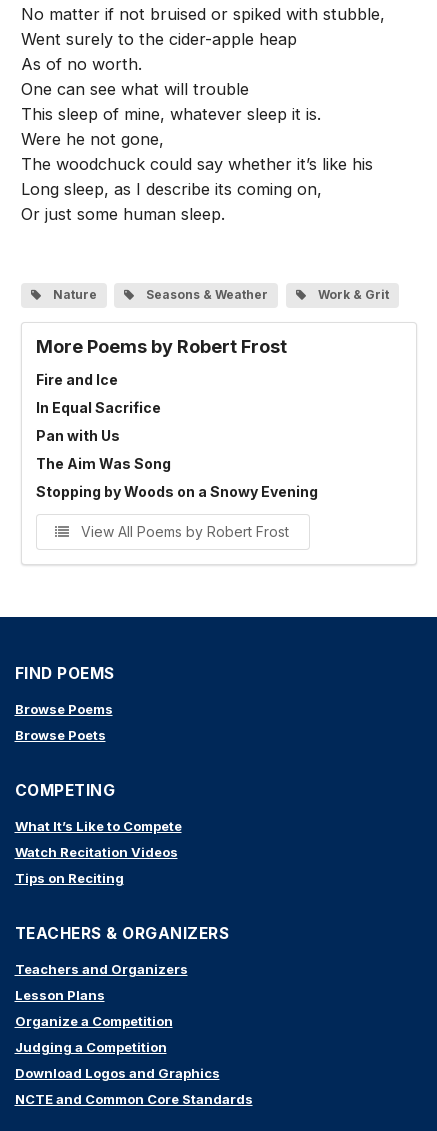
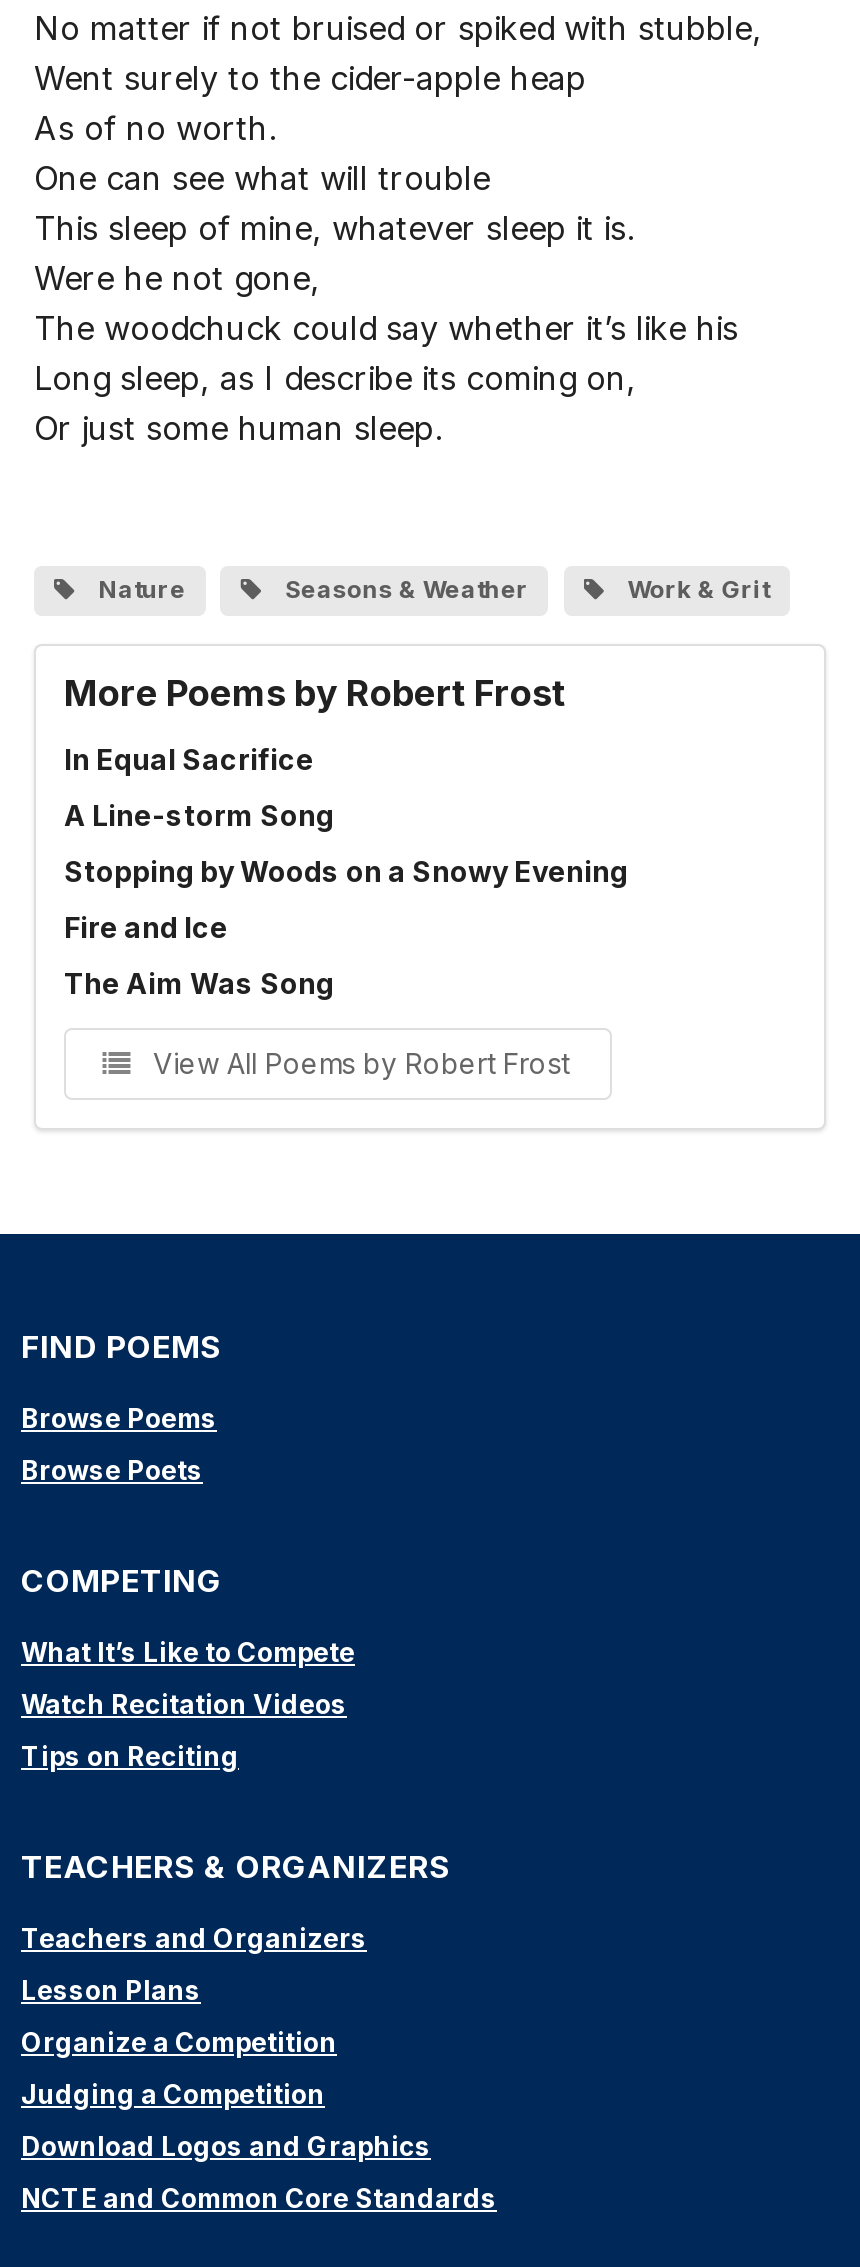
none -> [64,798,334,832] A Line-storm Song
moved [36,371,118,388] -> [64,910,228,944]: Fire and Ice
moved [36,399,161,416] -> [64,742,314,776]: In Equal Sacrifice
[36,427,120,444] Pan with Us -> none
moved [36,455,171,472] -> [64,966,334,1000]: The Aim Was Song
moved [36,483,318,500] -> [64,854,628,888]: Stopping by Woods on a Snowy Evening

